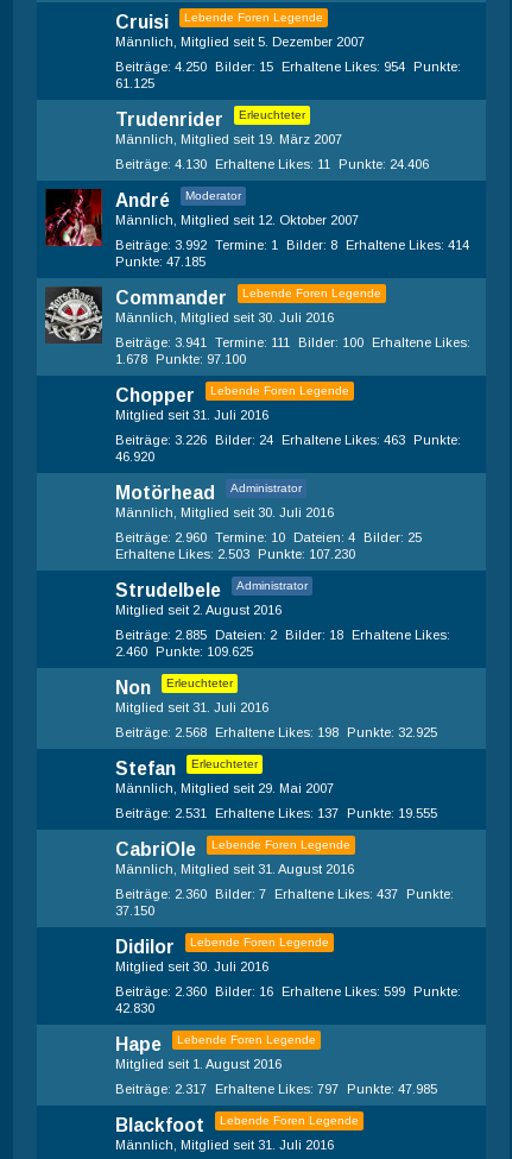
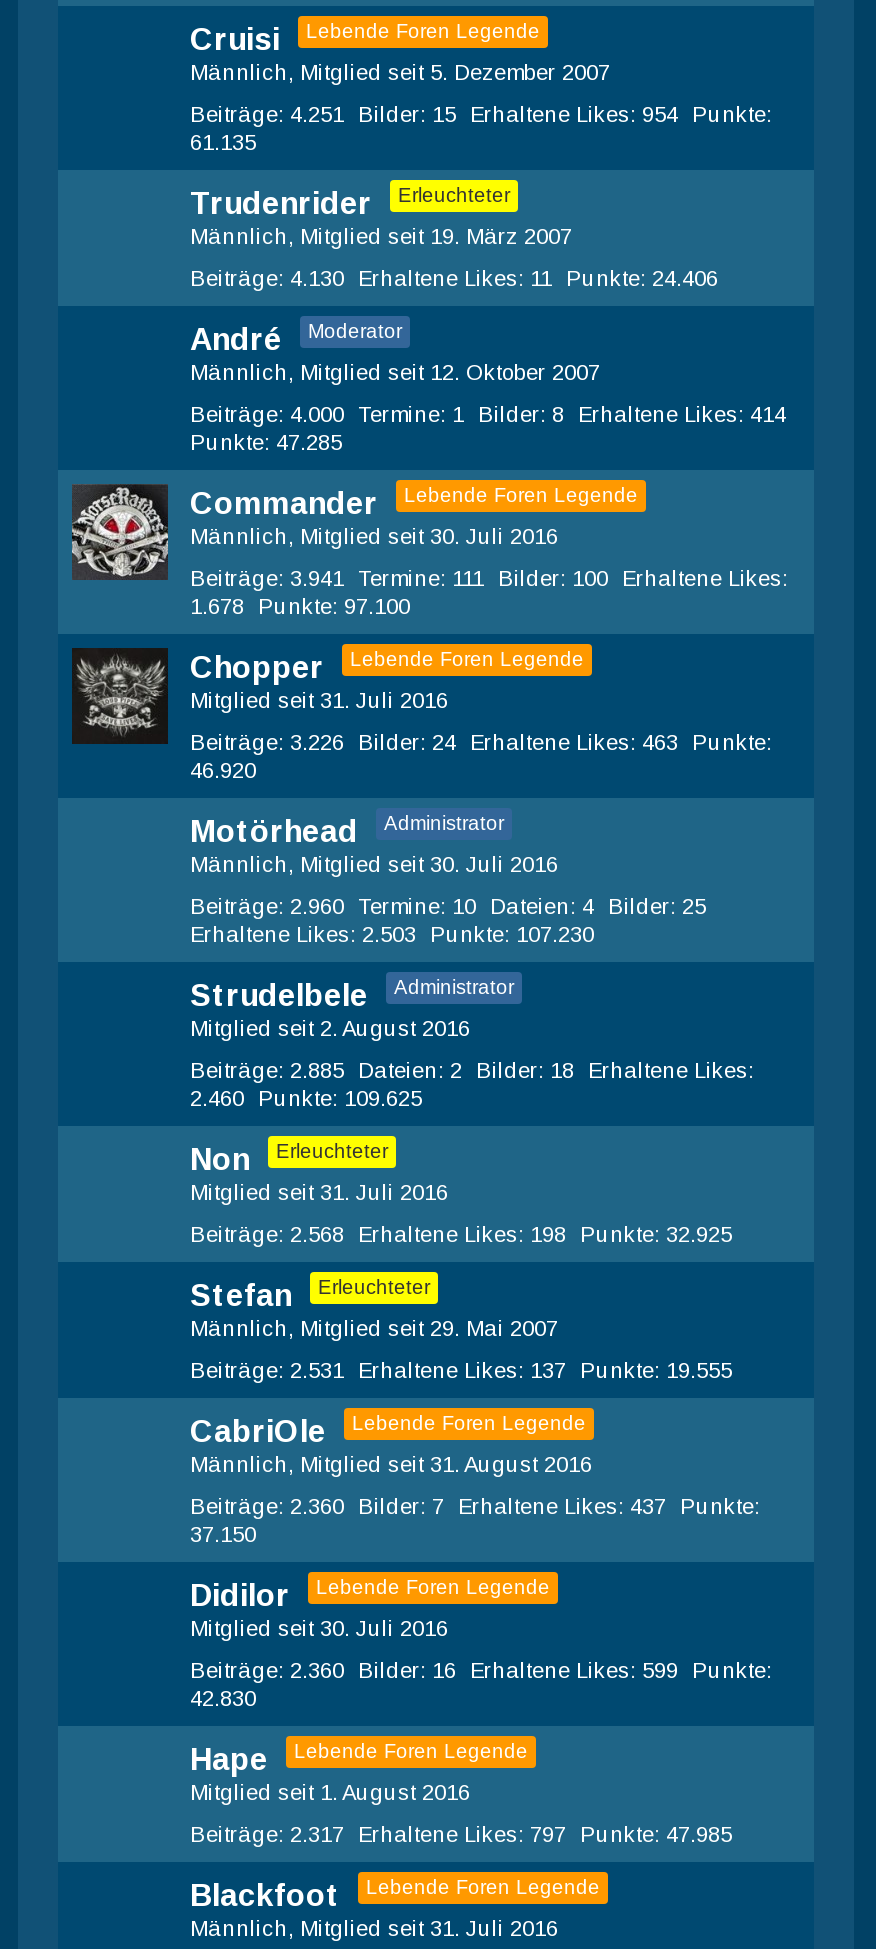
[115,60,457,74] Beiträge 4.250 Bilder 15 Erhaltene Likes 954 Punkte -> [190,102,766,126] Beiträge 4.251 Bilder 15 Erhaltene Likes 954 Punkte
[115,76,154,90] 61.125 -> [190,130,256,154] 61.135
[44,188,103,247] [image] -> none
[115,238,469,252] Beiträge 3.992 Termine 1 Bilder 8 Erhaltene Likes 414 -> [190,402,786,426] Beiträge 4.000 Termine 1 Bilder 8 Erhaltene Likes 414
[115,255,206,269] Punkte 47.185 -> [190,430,342,454] Punkte 47.285
none -> [72,648,168,744] [image]

